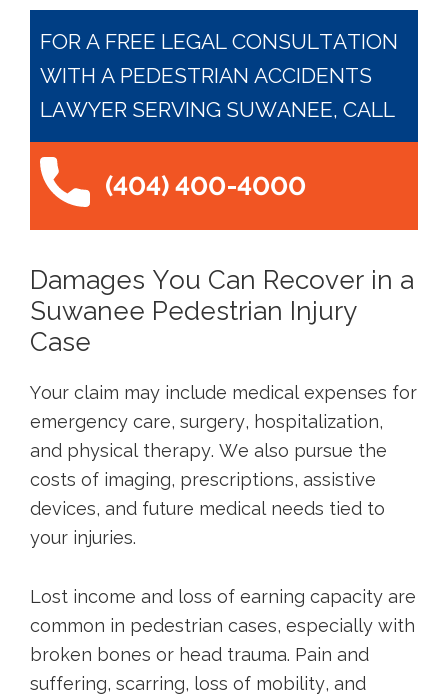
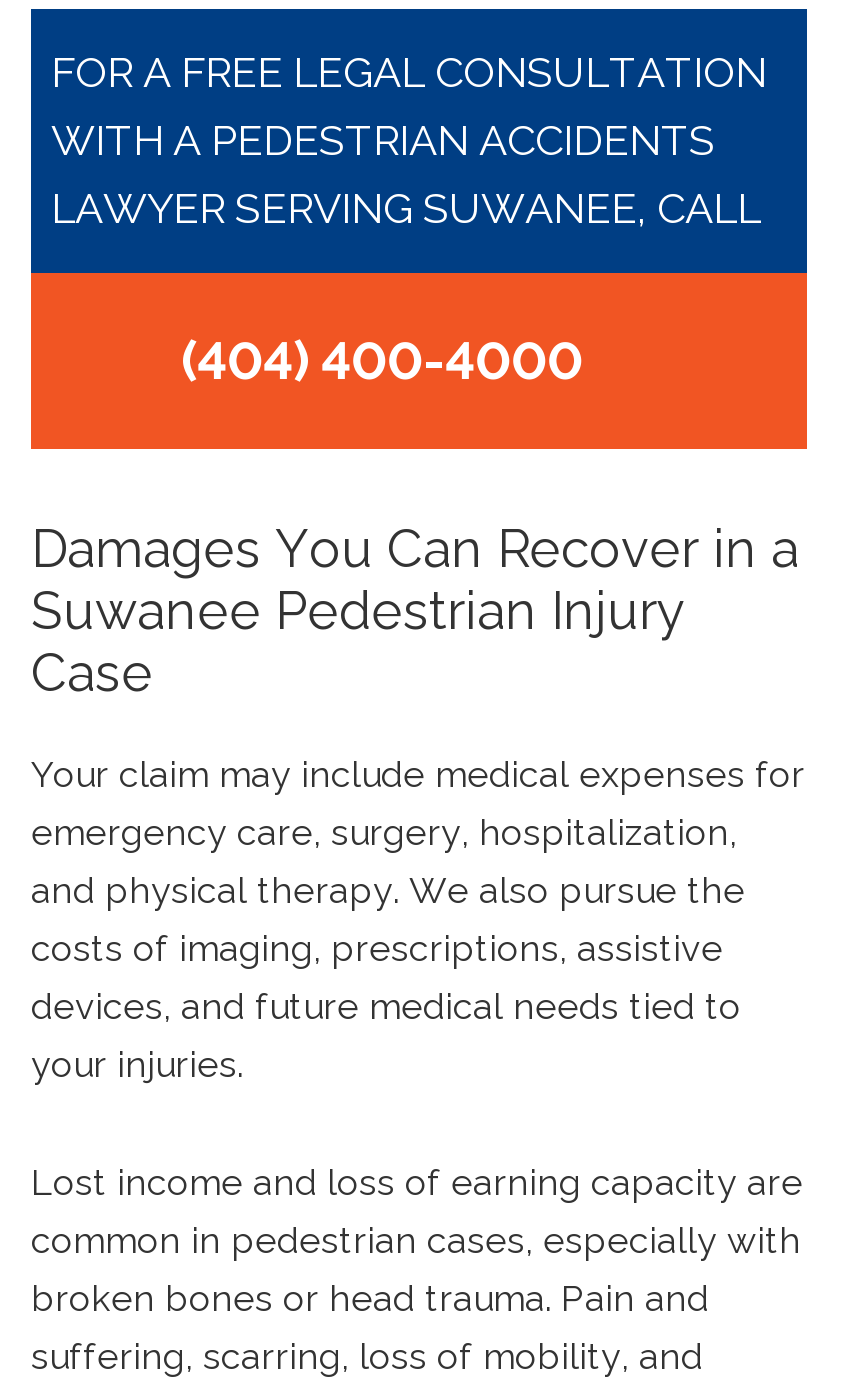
[39,156,91,208] [image] -> none

